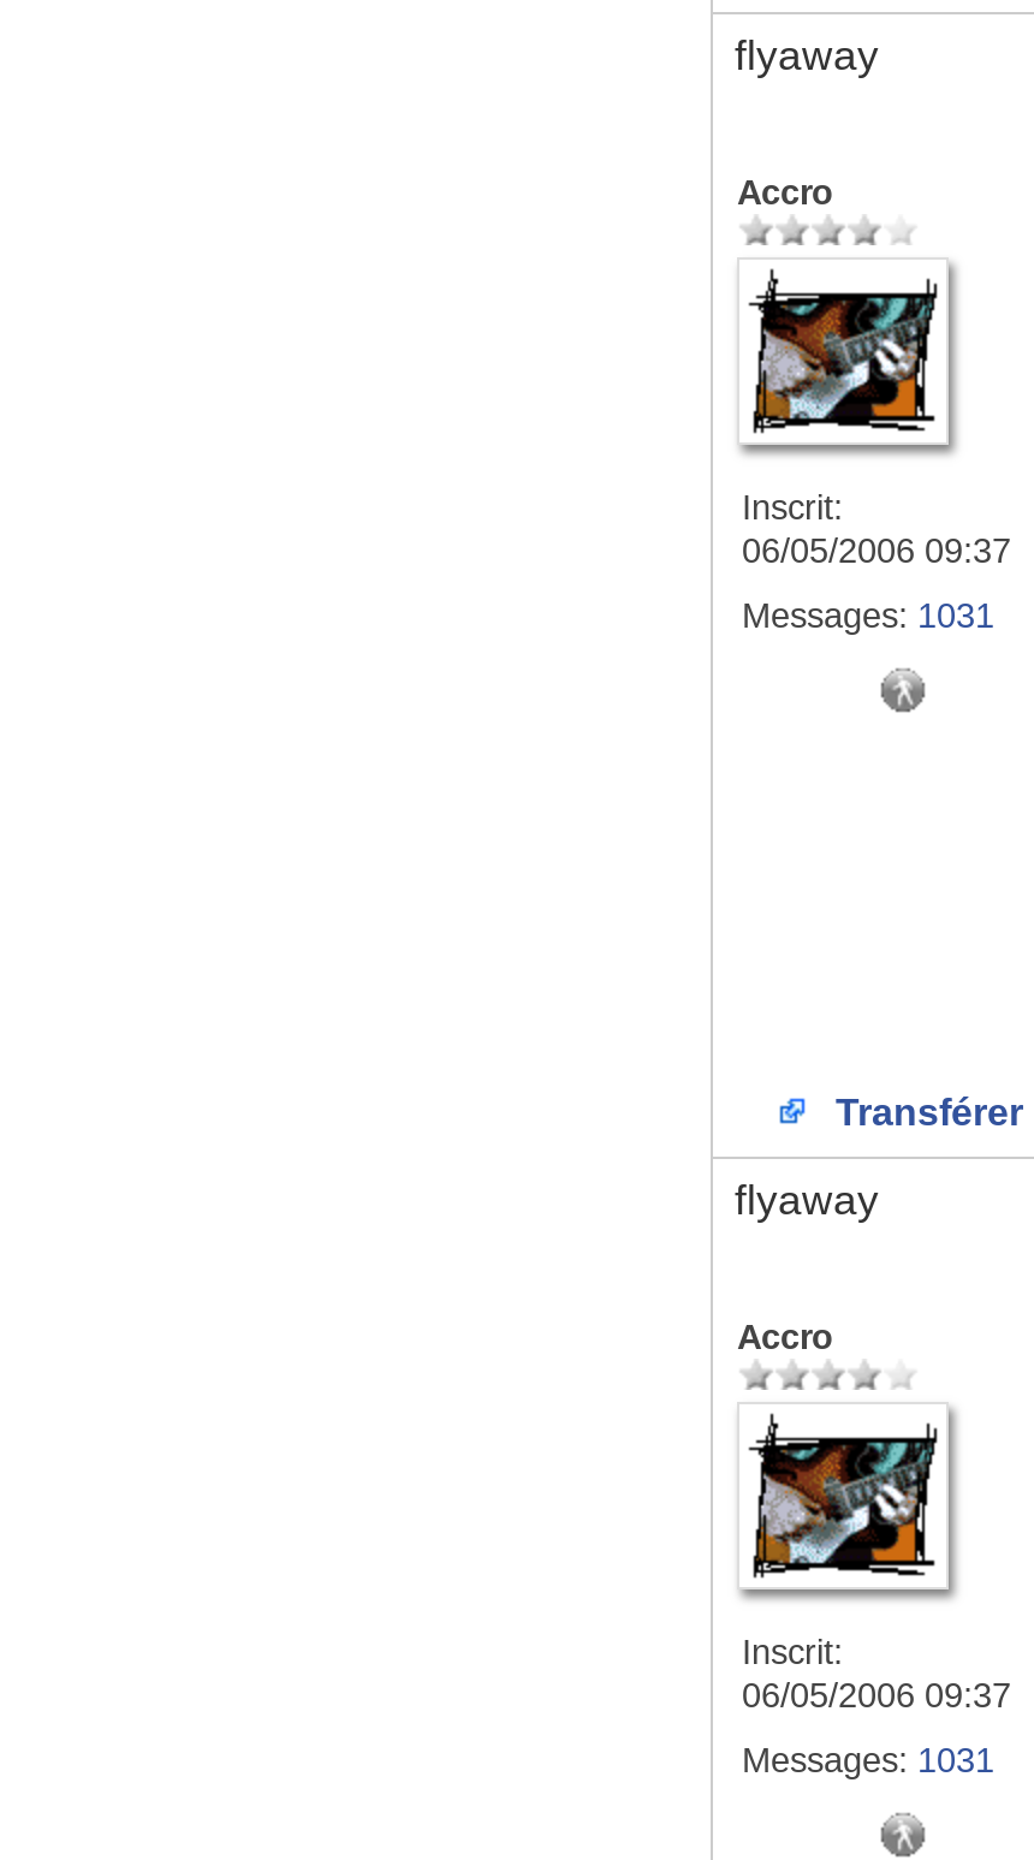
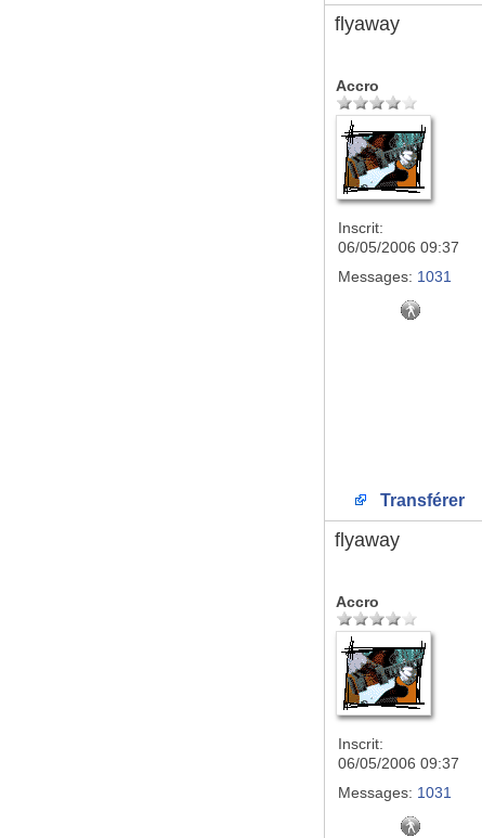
[759,301,922,416] [image] -> [346,133,420,185] [image]
[759,1445,922,1561] [image] -> [346,649,420,701] [image]

